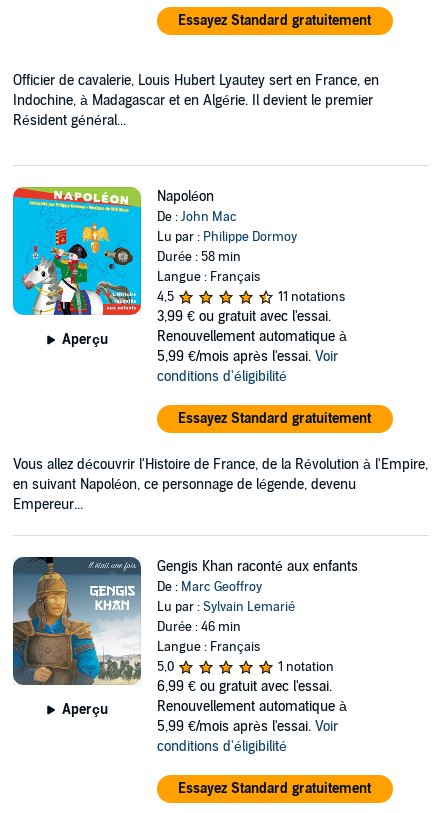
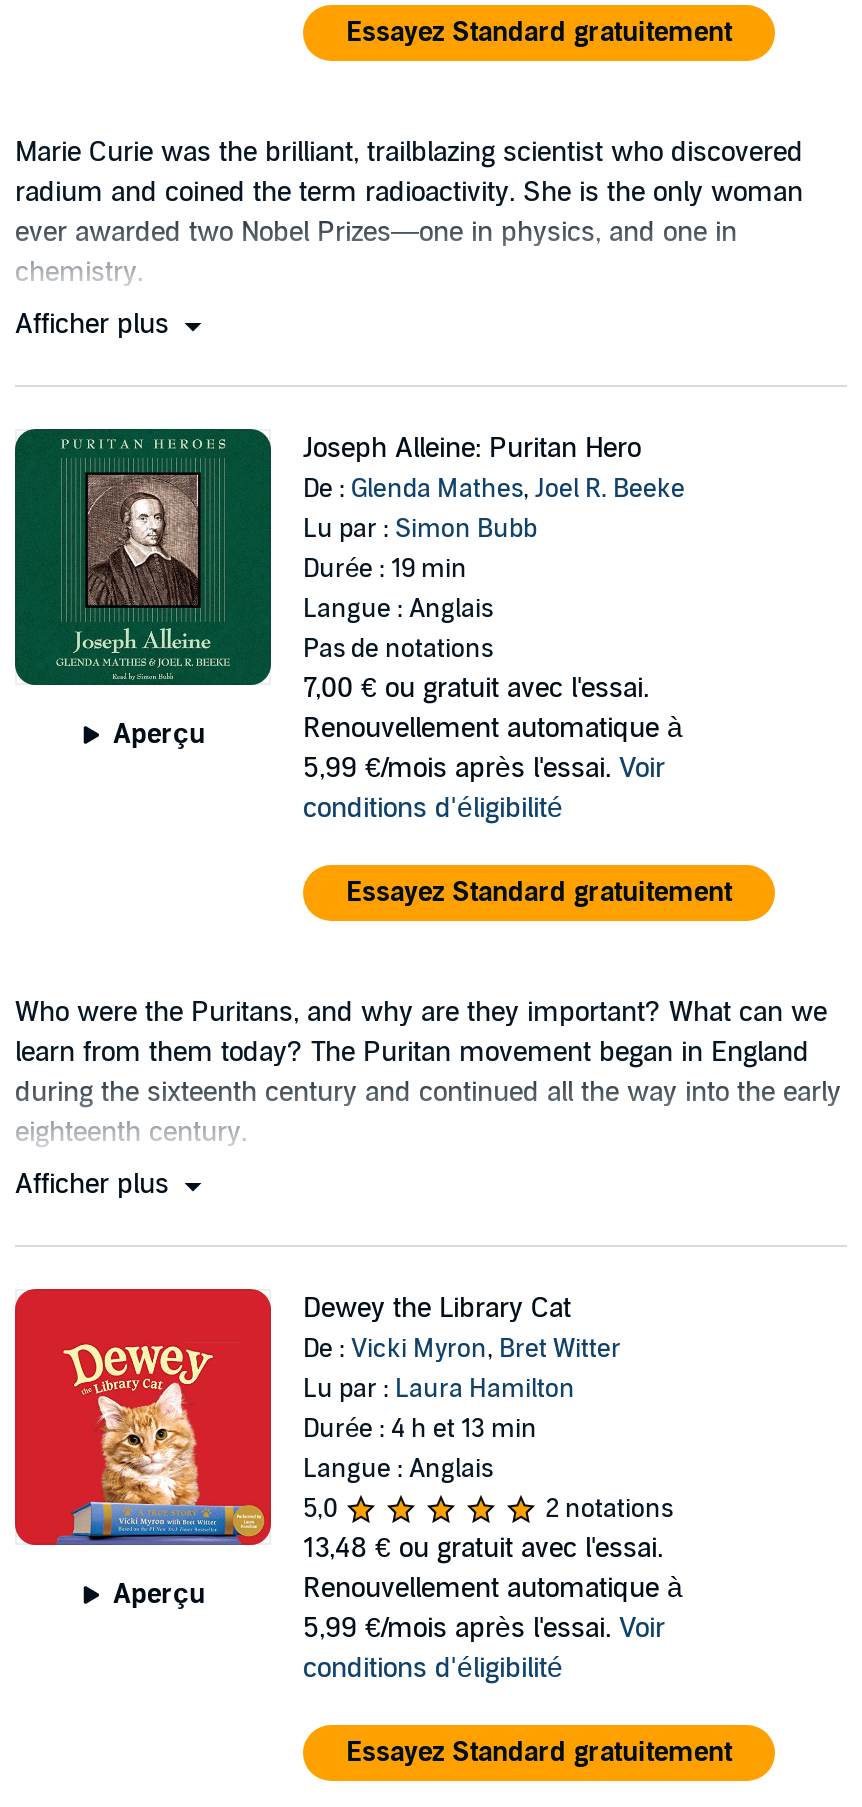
[13,72,379,129] Officier de cavalerie, Louis Hubert Lyautey sert en France, en | Indochine, à Madagascar et en Algérie. Il devient le premier | Résident général... -> [15,135,803,341] Marie Curie was the brilliant, trailblazing scientist who discovered | radium and coined the term radioactivity. She is the only woman | ever awarded two Nobel Prizes—one in physics, and one in | chemistry. | Afficher plus
[12,186,345,325] [image] | Napoléon | De : John Mac | Lu par : Philippe Dormoy | Durée : 58 min | Langue : Français | 4,5 | 11 notations | 3,99 €ou gratuit avec l'essai. -> [13,427,685,705] [image] | Joseph Alleine: Puritan Hero | De : Glenda Mathes, Joel R. Beeke | Lu par : Simon Bubb | Durée : 19 min | Langue : Anglais | Pas de notations | 7,00 €ou gratuit avec l'essai.
[13,456,428,513] Vous allez découvrir l'Histoire de France, de la Révolution à l'Empire, | en suivant Napoléon, ce personnage de légende, devenu | Empereur... -> [15,995,841,1201] Who were the Puritans, and why are they important? What can we | learn from them today? The Puritan movement began in England | during the sixteenth century and continued all the way into the early | eighteenth century. | Afficher plus
[12,556,358,686] [image] | Gengis Khan raconté aux enfants | De : Marc Geoffroy | Lu par : Sylvain Lemarié | Durée : 46 min | Langue : Français -> [13,1287,621,1547] [image] | Dewey the Library Cat | De : Vicki Myron, Bret Witter | Lu par : Laura Hamilton | Durée : 4 h et 13 min | Langue : Anglais
[157,659,334,695] 1 notation | 6,99 €ou gratuit avec l'essai. -> [303,1493,673,1565] 2 notations | 13,48 €ou gratuit avec l'essai.

